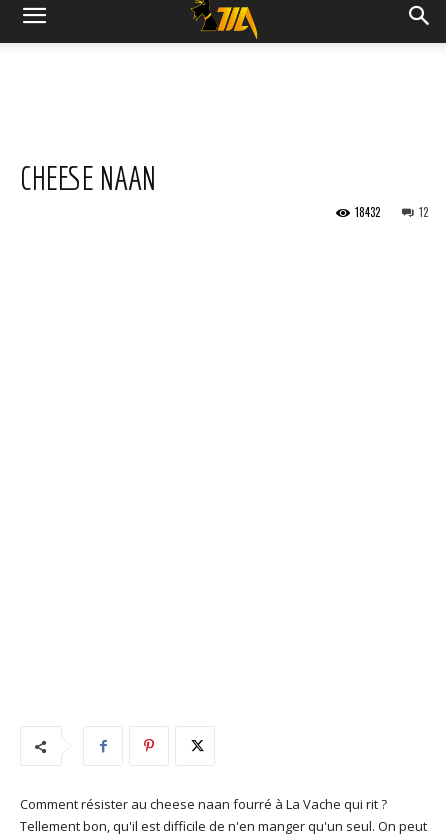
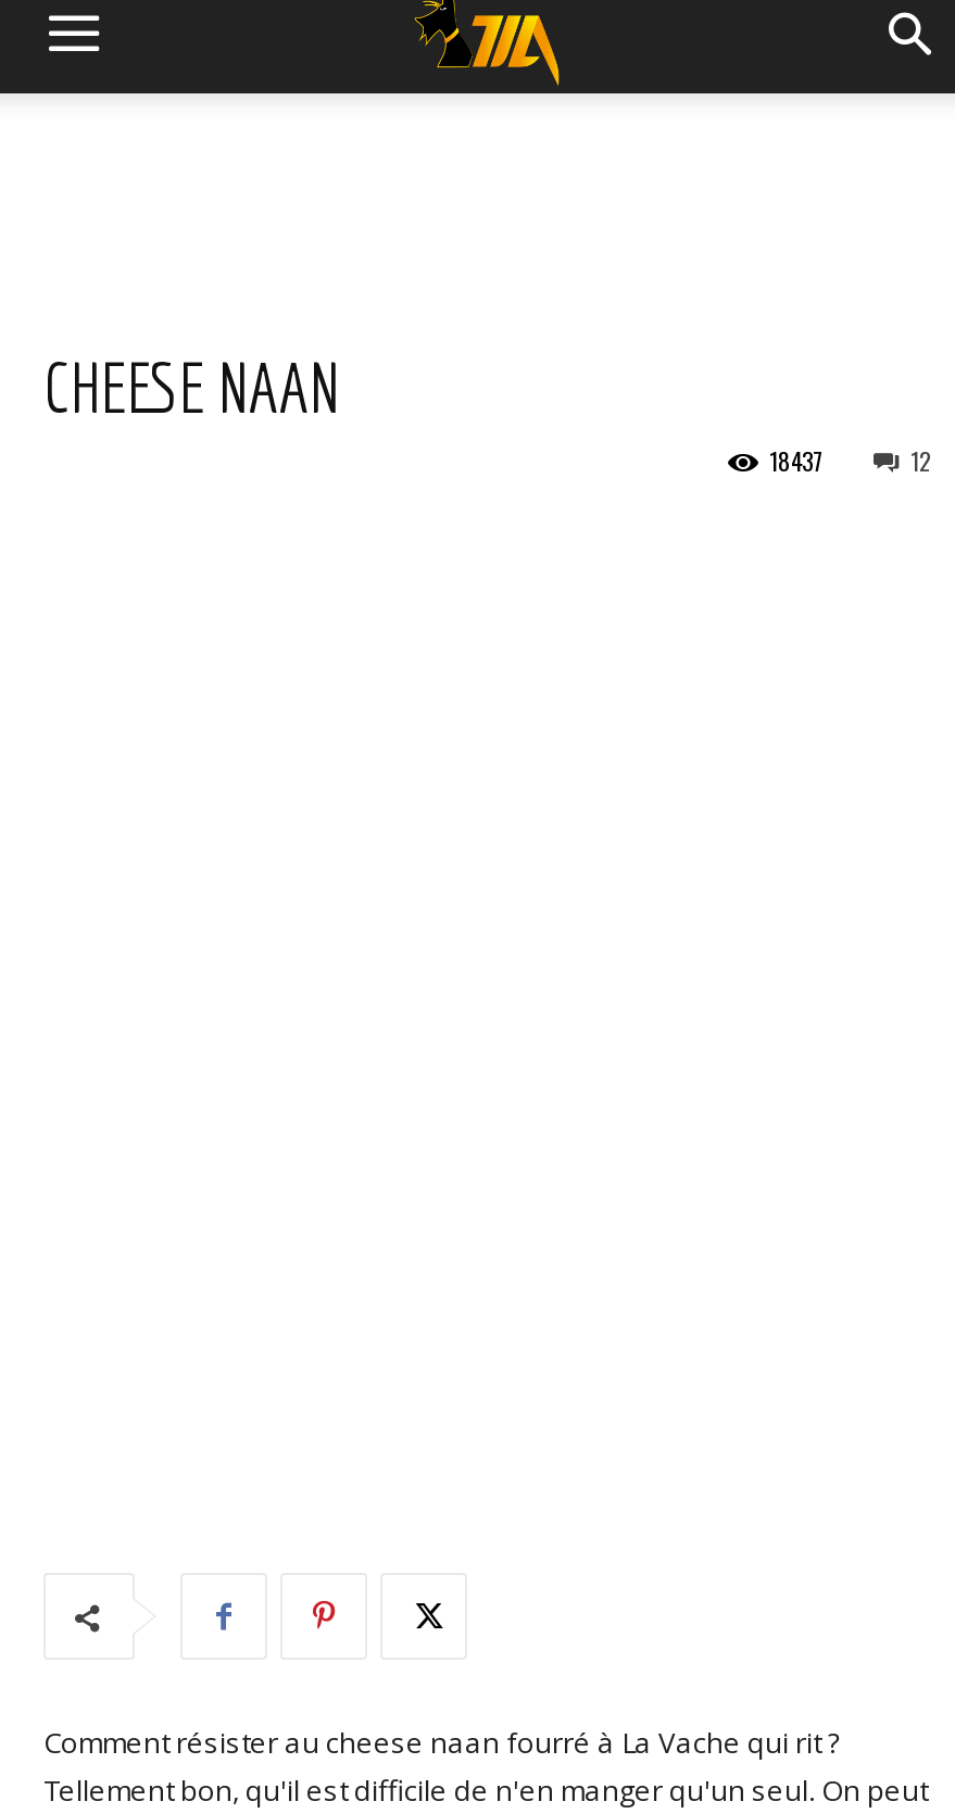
[355,204,380,220] 18432 -> [769,443,826,478] 18437

